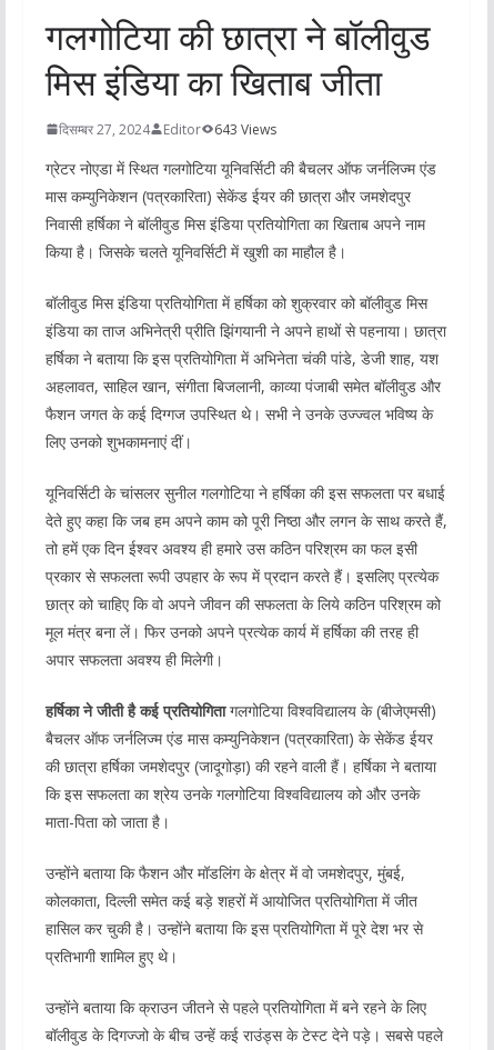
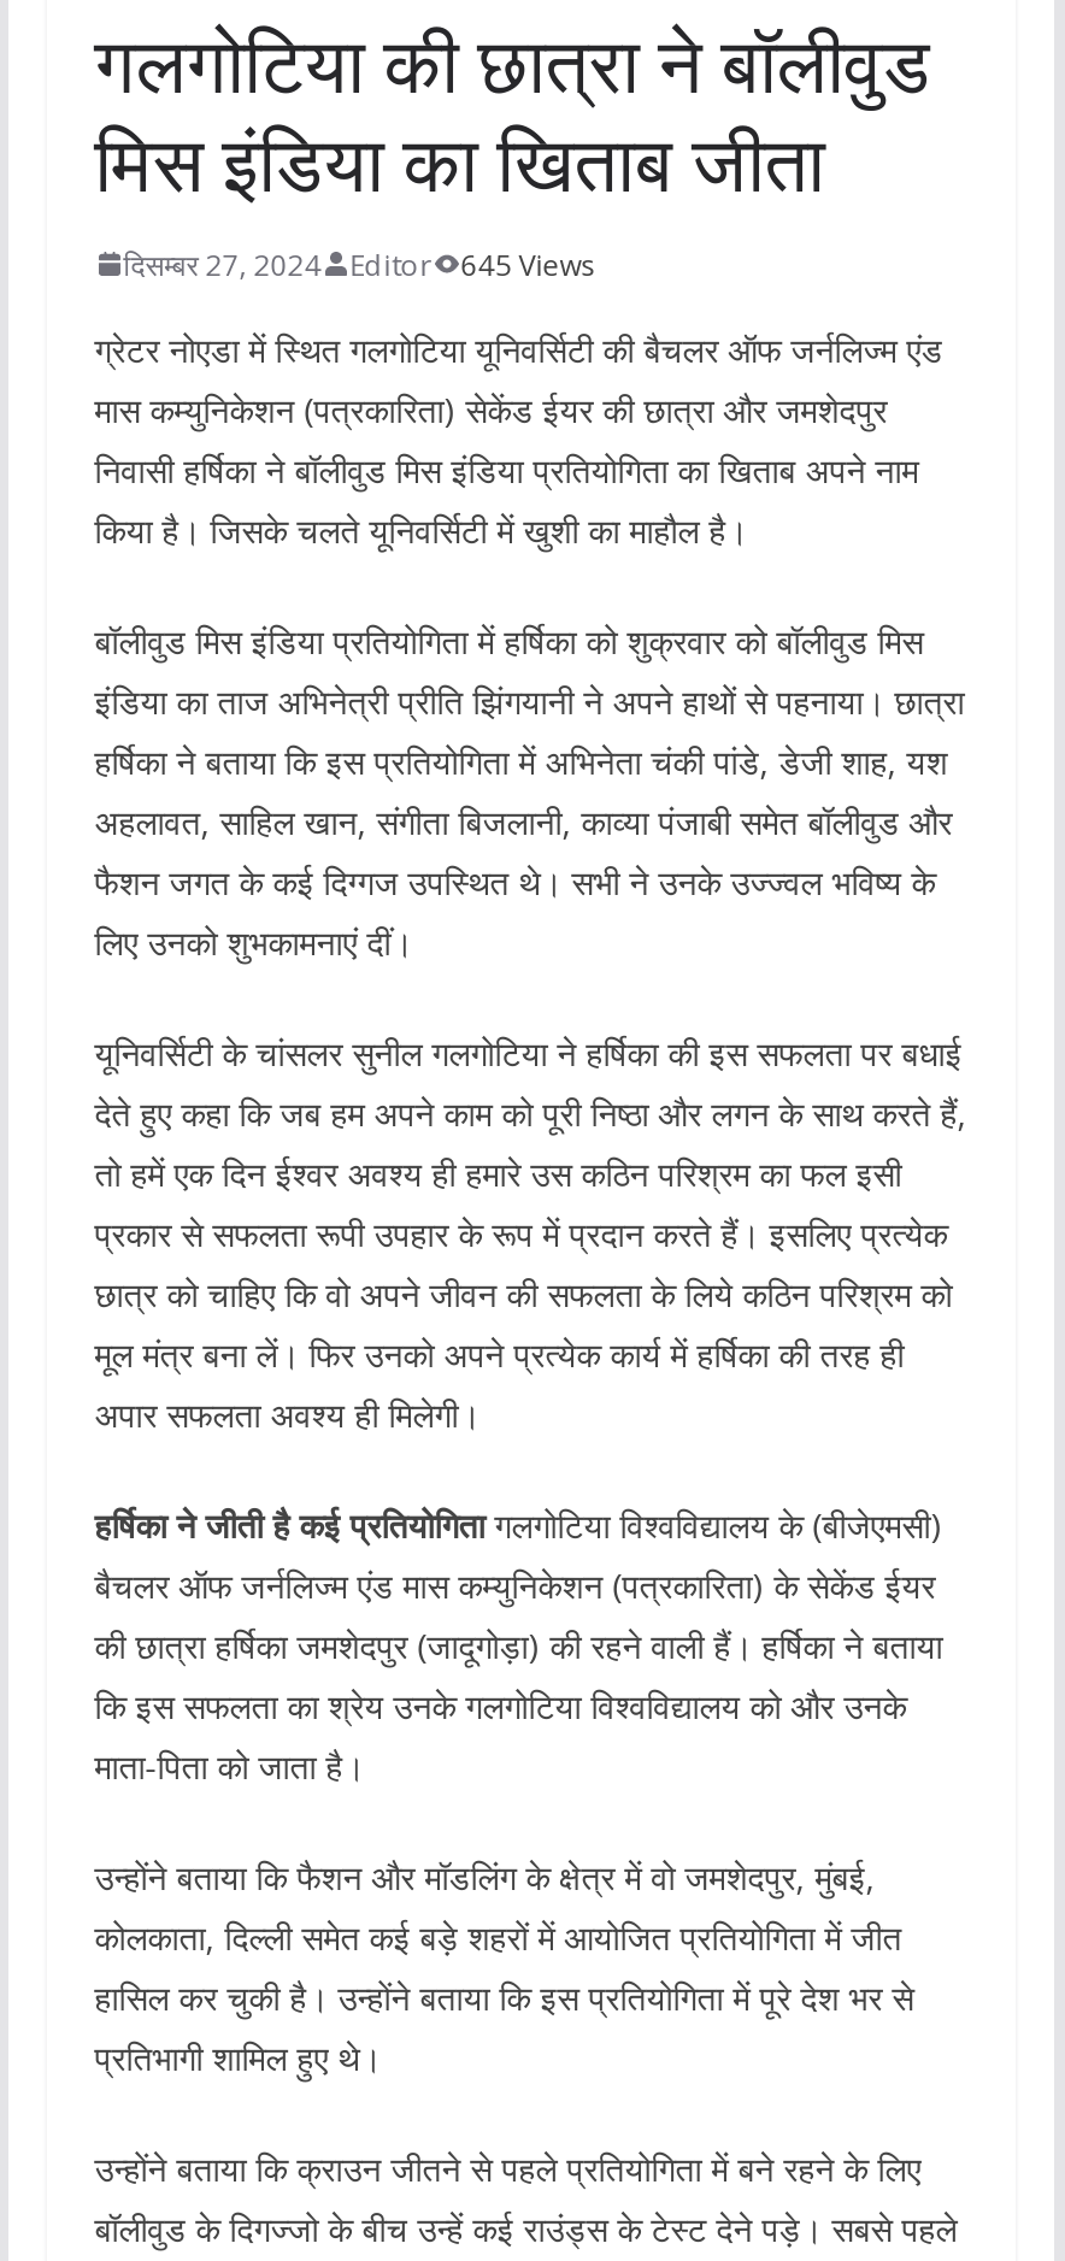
[59,120,276,139] दिसम्बर 27, 2024 Editor 643 Views -> [123,245,596,285] दिसम्बर 27, 2024 Editor 645 Views

